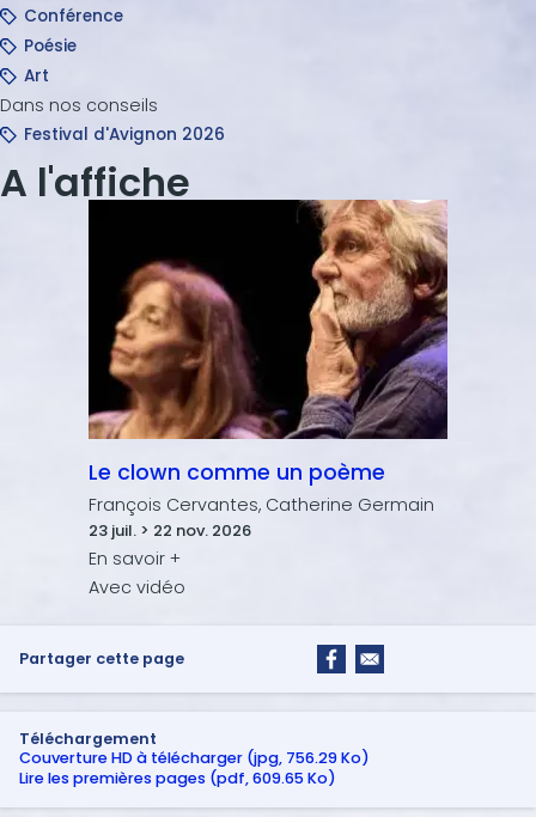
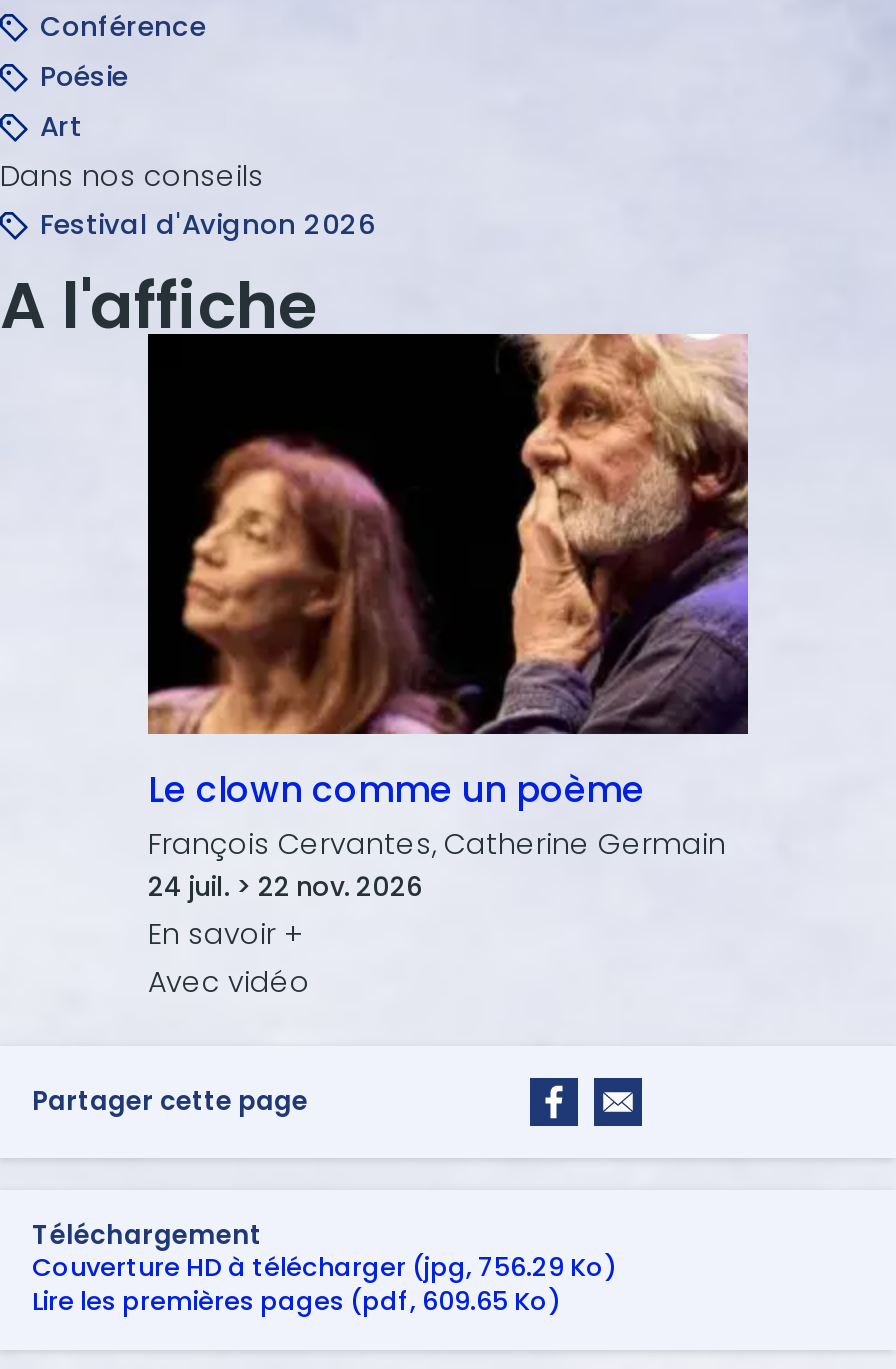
[89,519,251,542] 23 juil. > 22 nov. 2026 -> [148,868,422,906] 24 juil. > 22 nov. 2026

